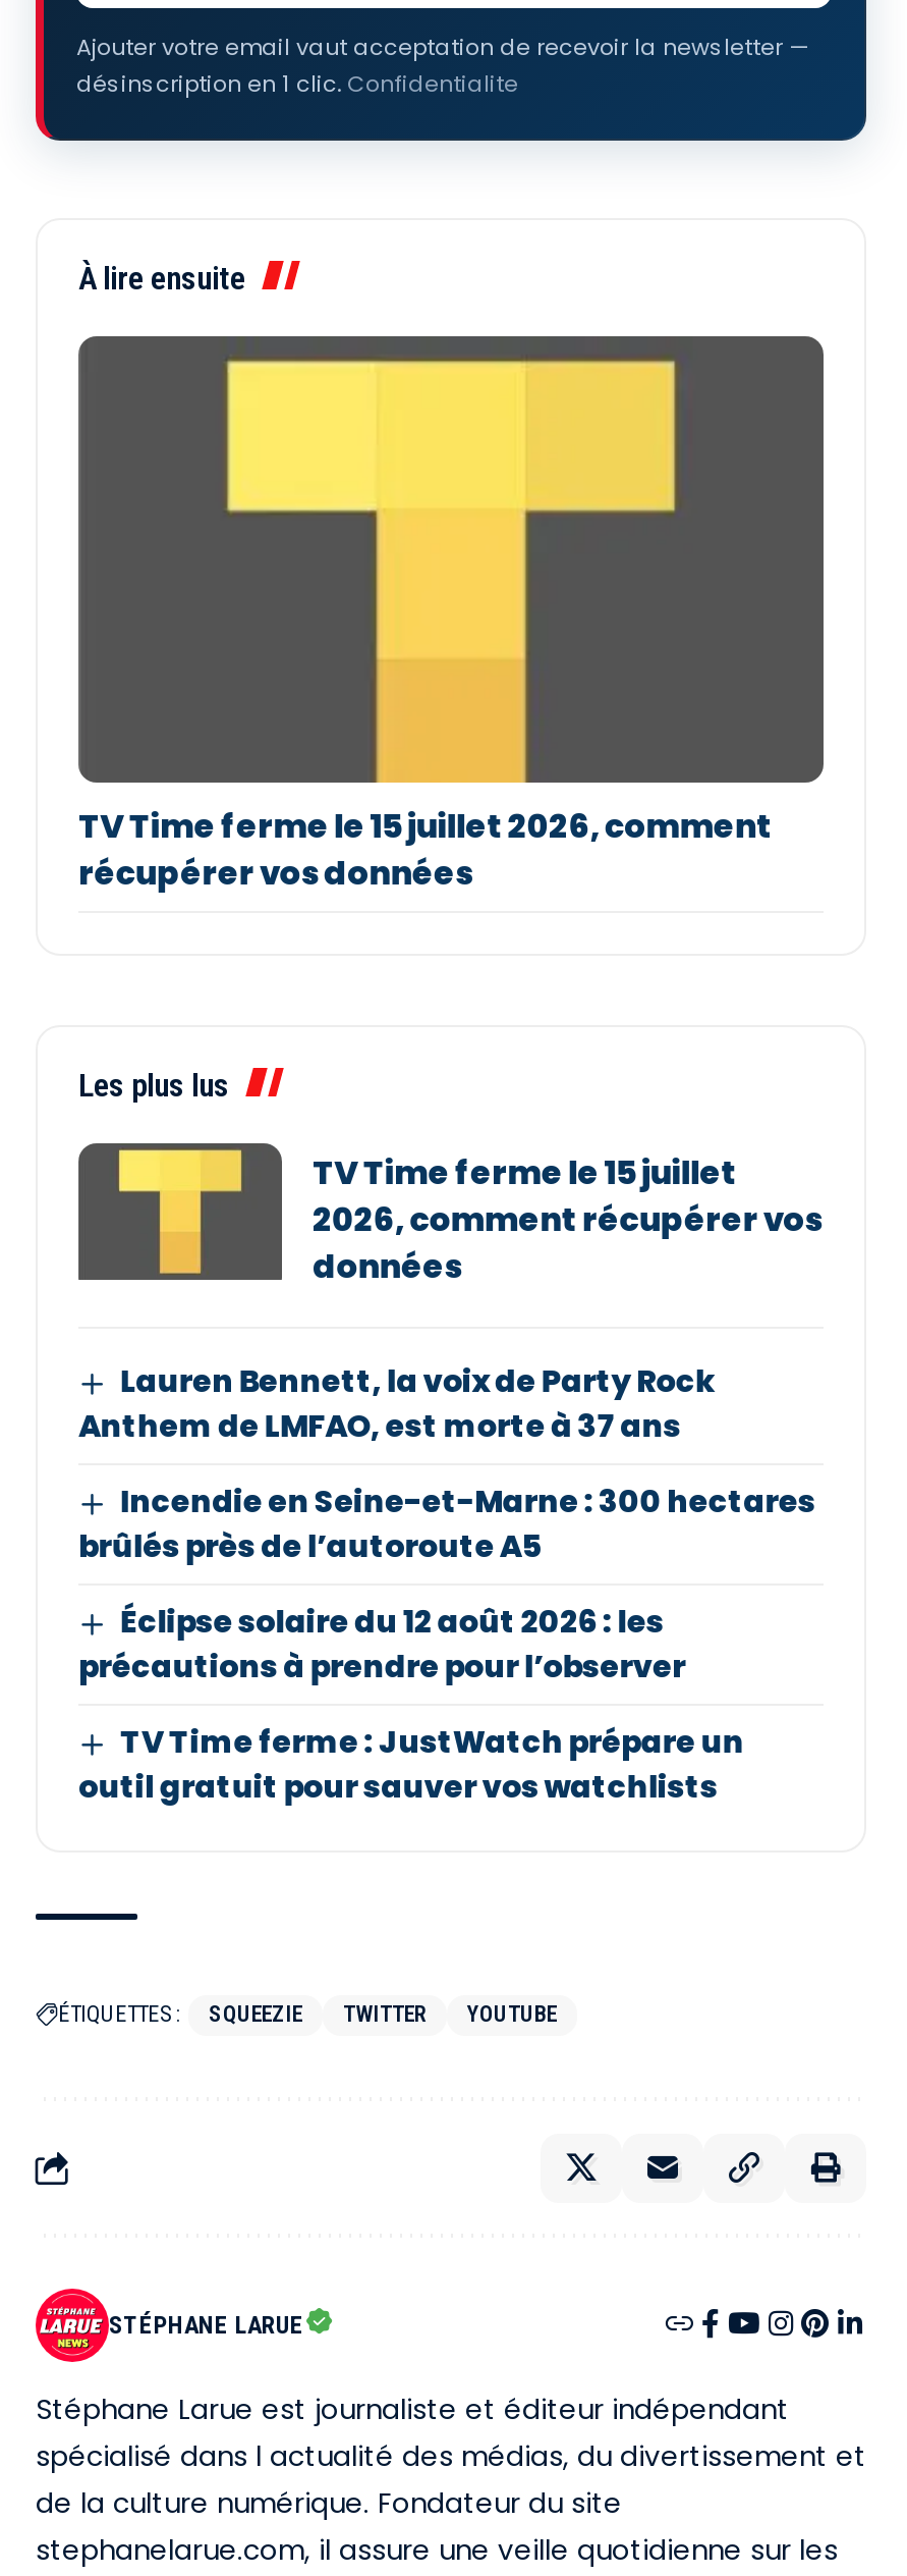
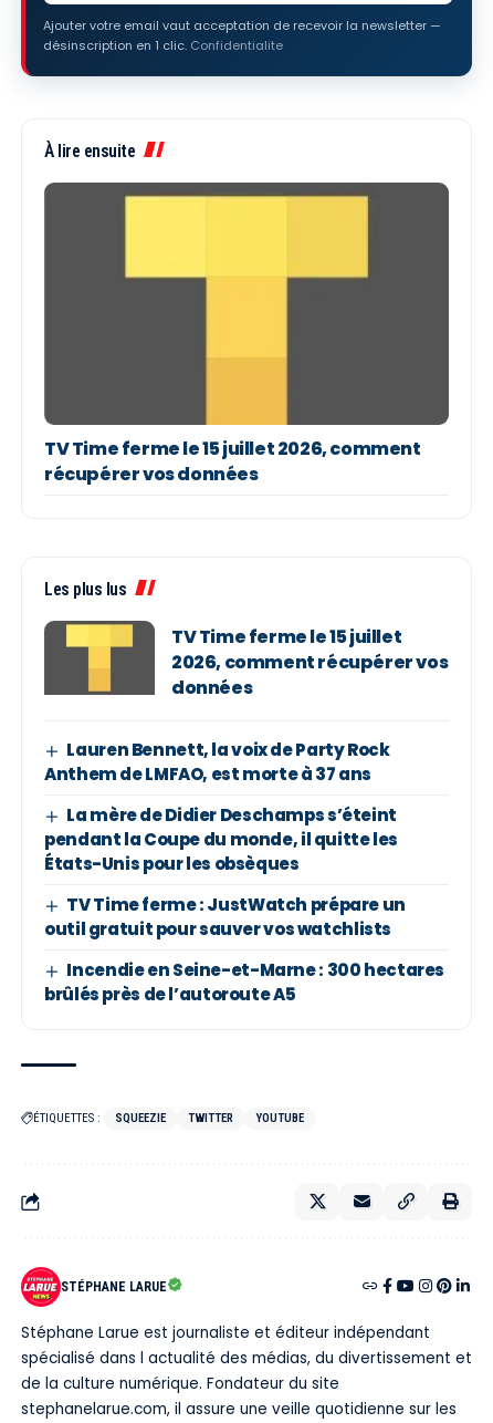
moved [78,1480,815,1568] -> [44,959,444,1006]: Incendie en Seine-et-Marne : 300 hectares | brûlés près de l’autoroute A5
[78,1601,685,1688] Éclipse solaire du 12 août 2026 : les | précautions à prendre pour l’observer -> [44,804,398,876] La mère de Didier Deschamps s’éteint | pendant la Coupe du monde, il quitte les | États-Unis pour les obsèques
moved [78,1721,744,1808] -> [44,893,406,941]: TV Time ferme : JustWatch prépare un | outil gratuit pour sauver vos watchlists

